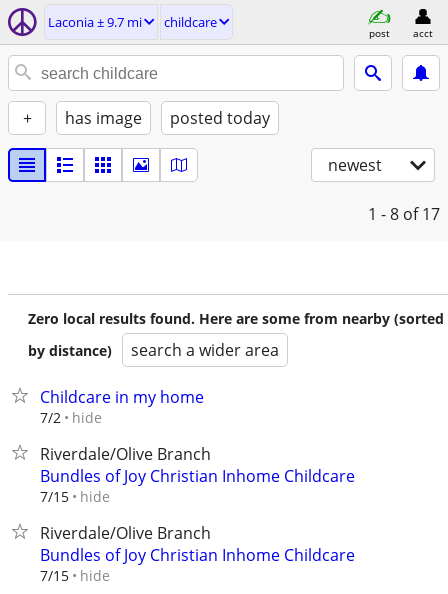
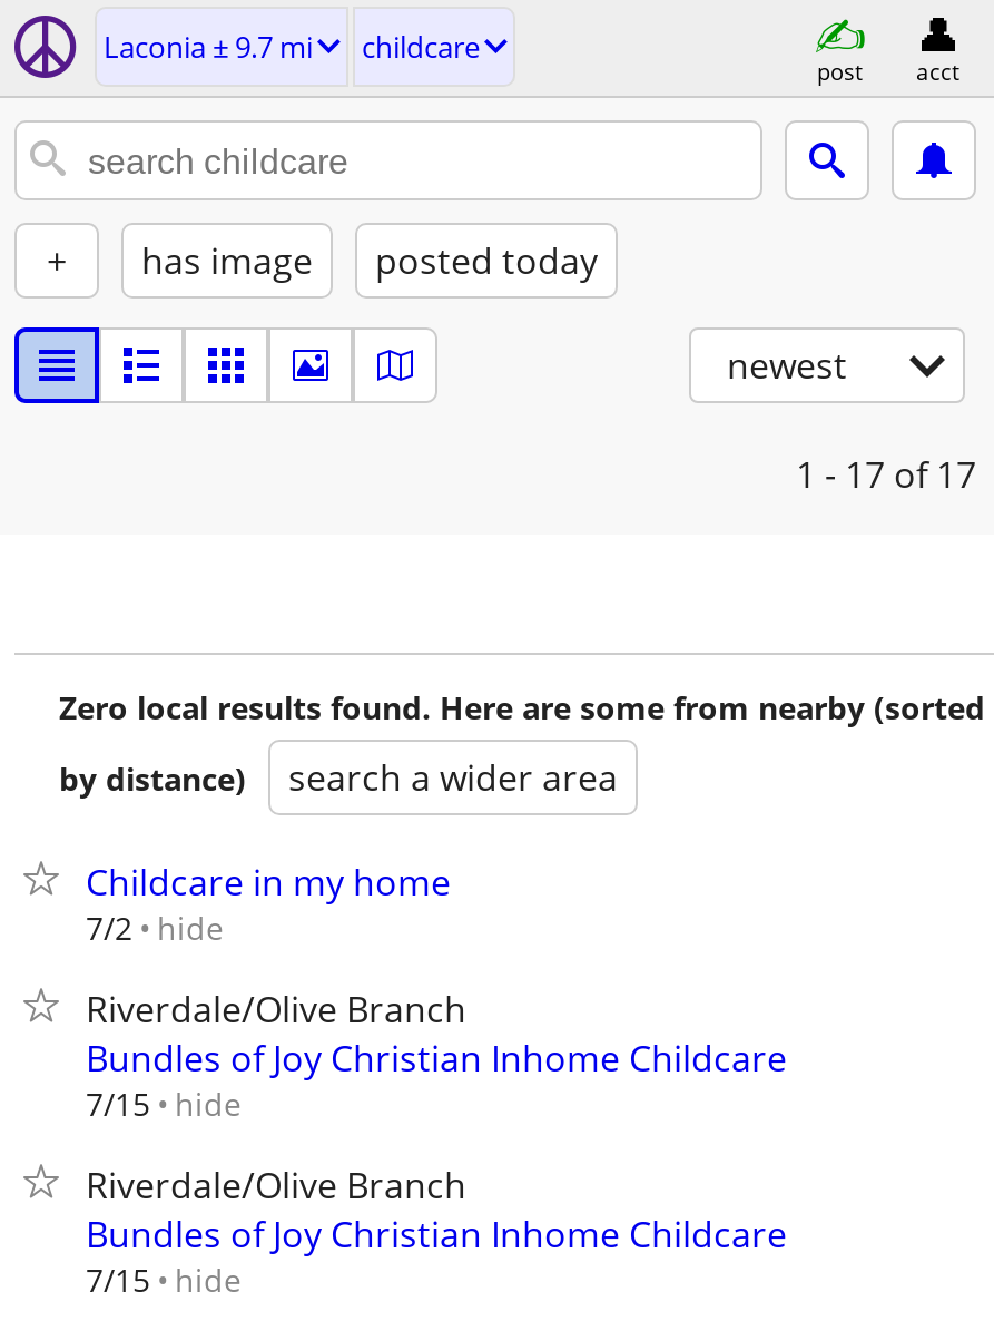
[368,203,440,225] 1 - 8 of 17 -> [796,450,976,499] 1 - 17 of 17

